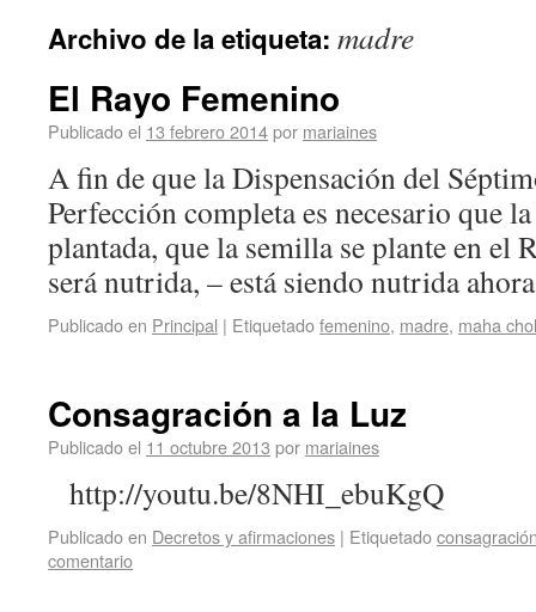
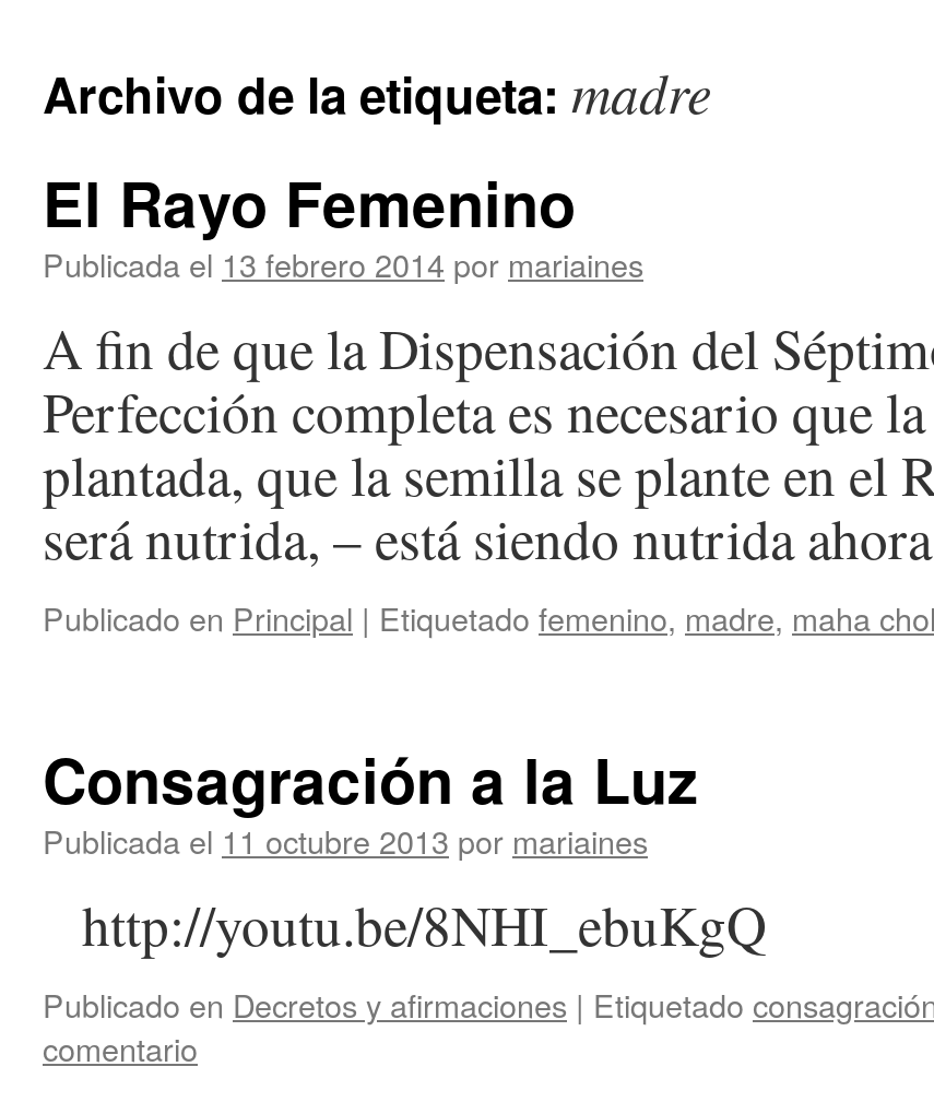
[48,118,377,143] Publicado el 13 febrero 2014 por mariaines -> [43,240,643,286] Publicada el 13 febrero 2014 por mariaines
[48,434,379,459] Publicado el 11 octubre 2013 por mariaines -> [43,817,648,863] Publicada el 11 octubre 2013 por mariaines

